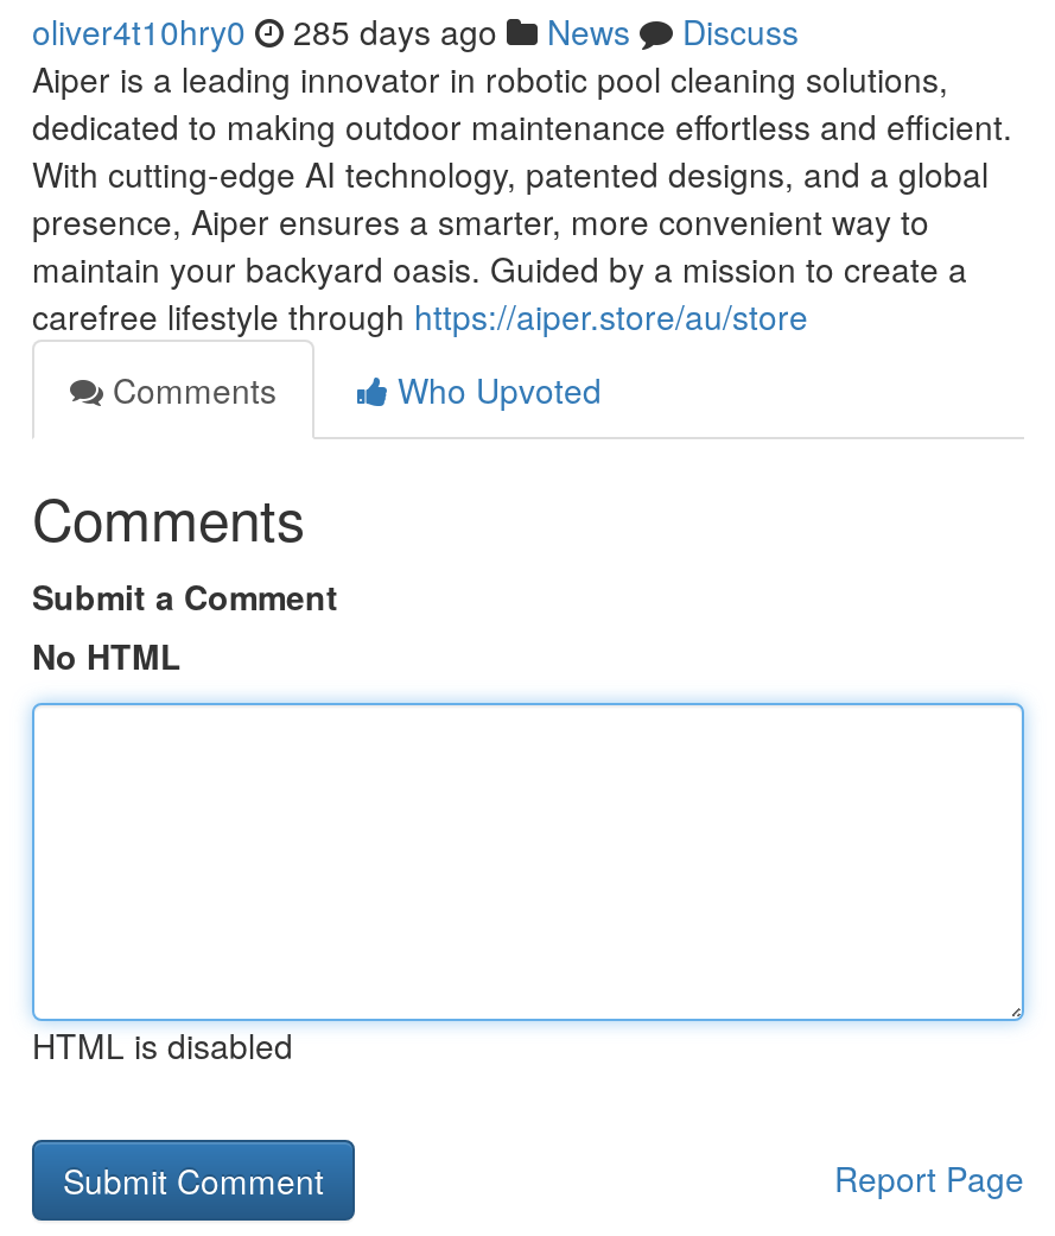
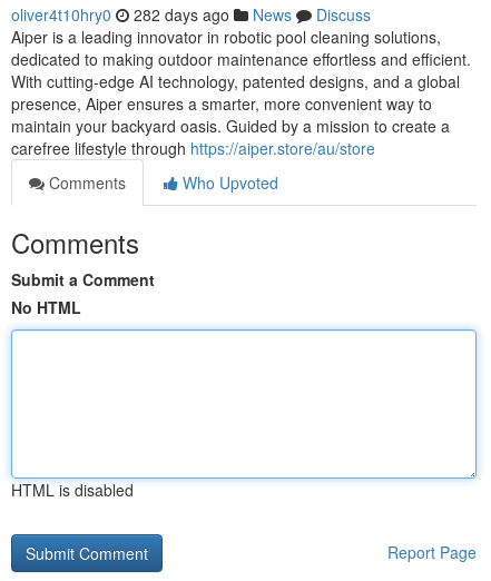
[32,7,799,55] oliver4t10hry0 285 days ago News Discuss -> [11,3,371,26] oliver4t10hry0 282 days ago News Discuss

